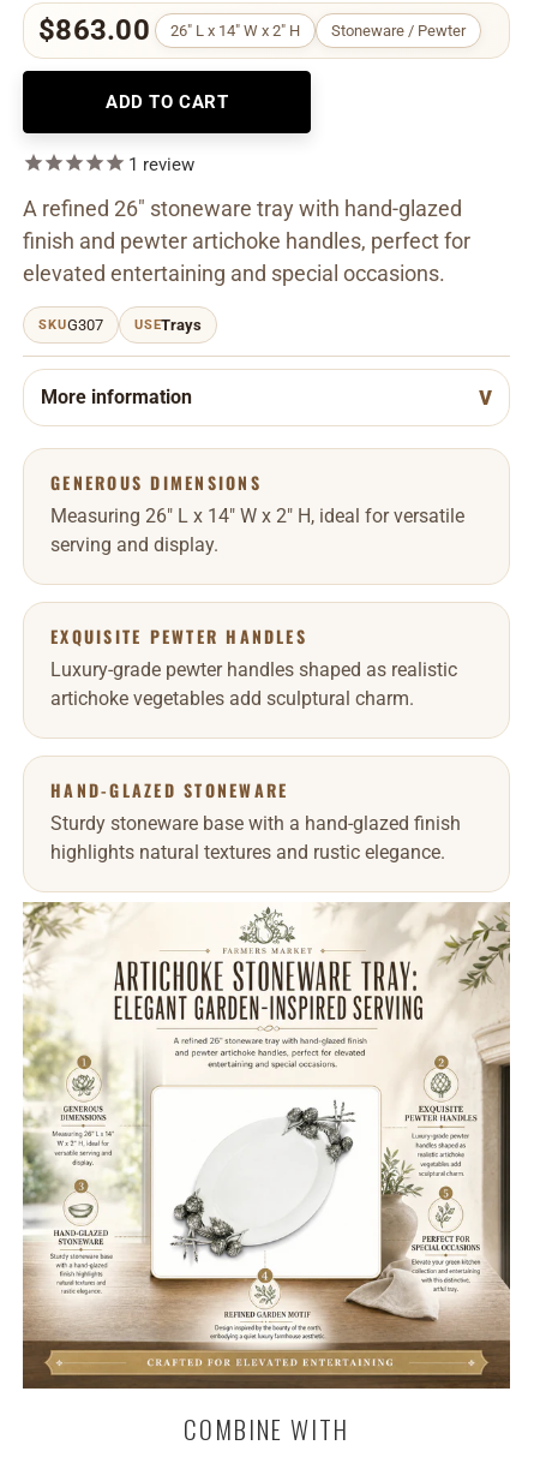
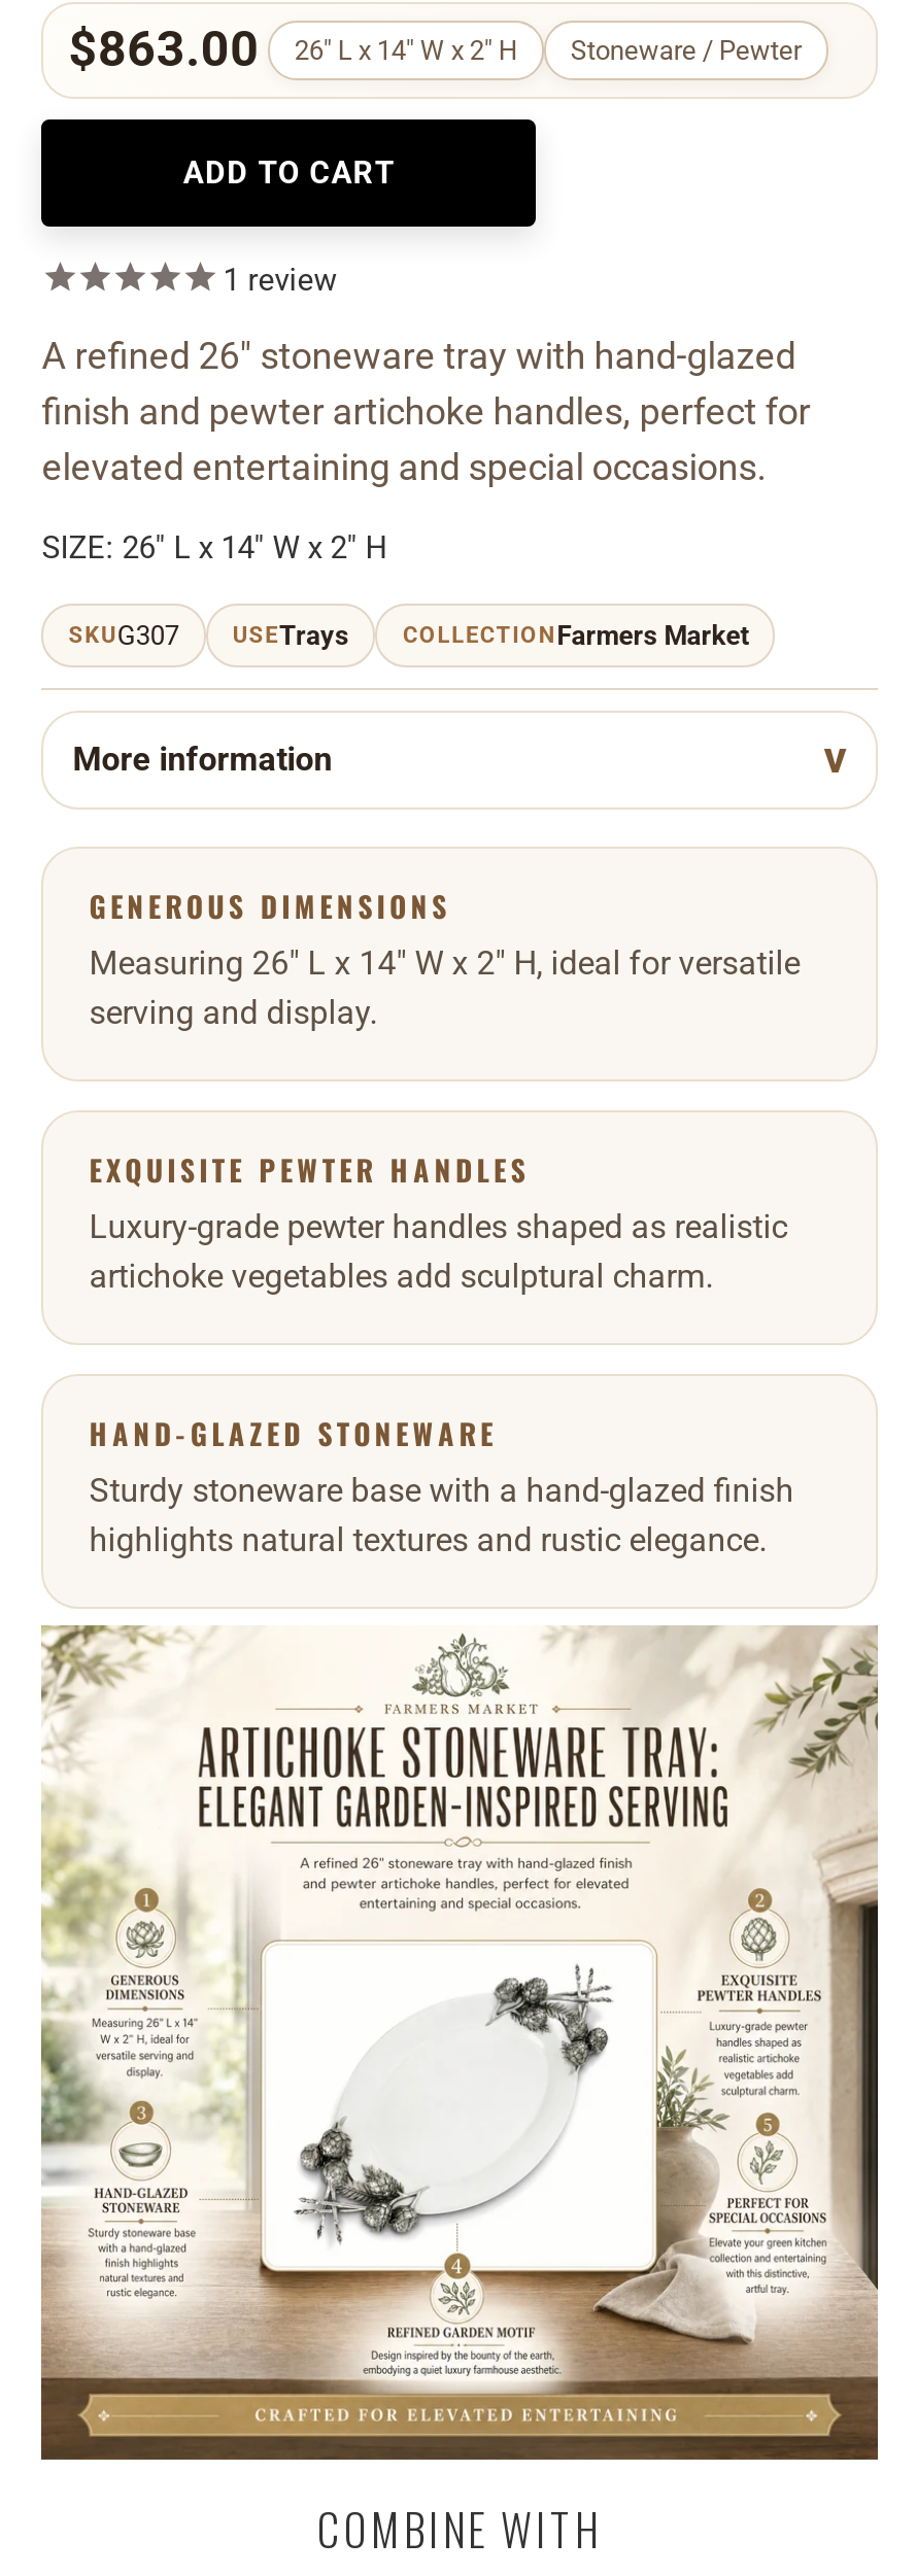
none -> [42,529,388,566] SIZE: 26" L x 14" W x 2" H
none -> [403,619,749,650] COLLECTIONFarmers Market

